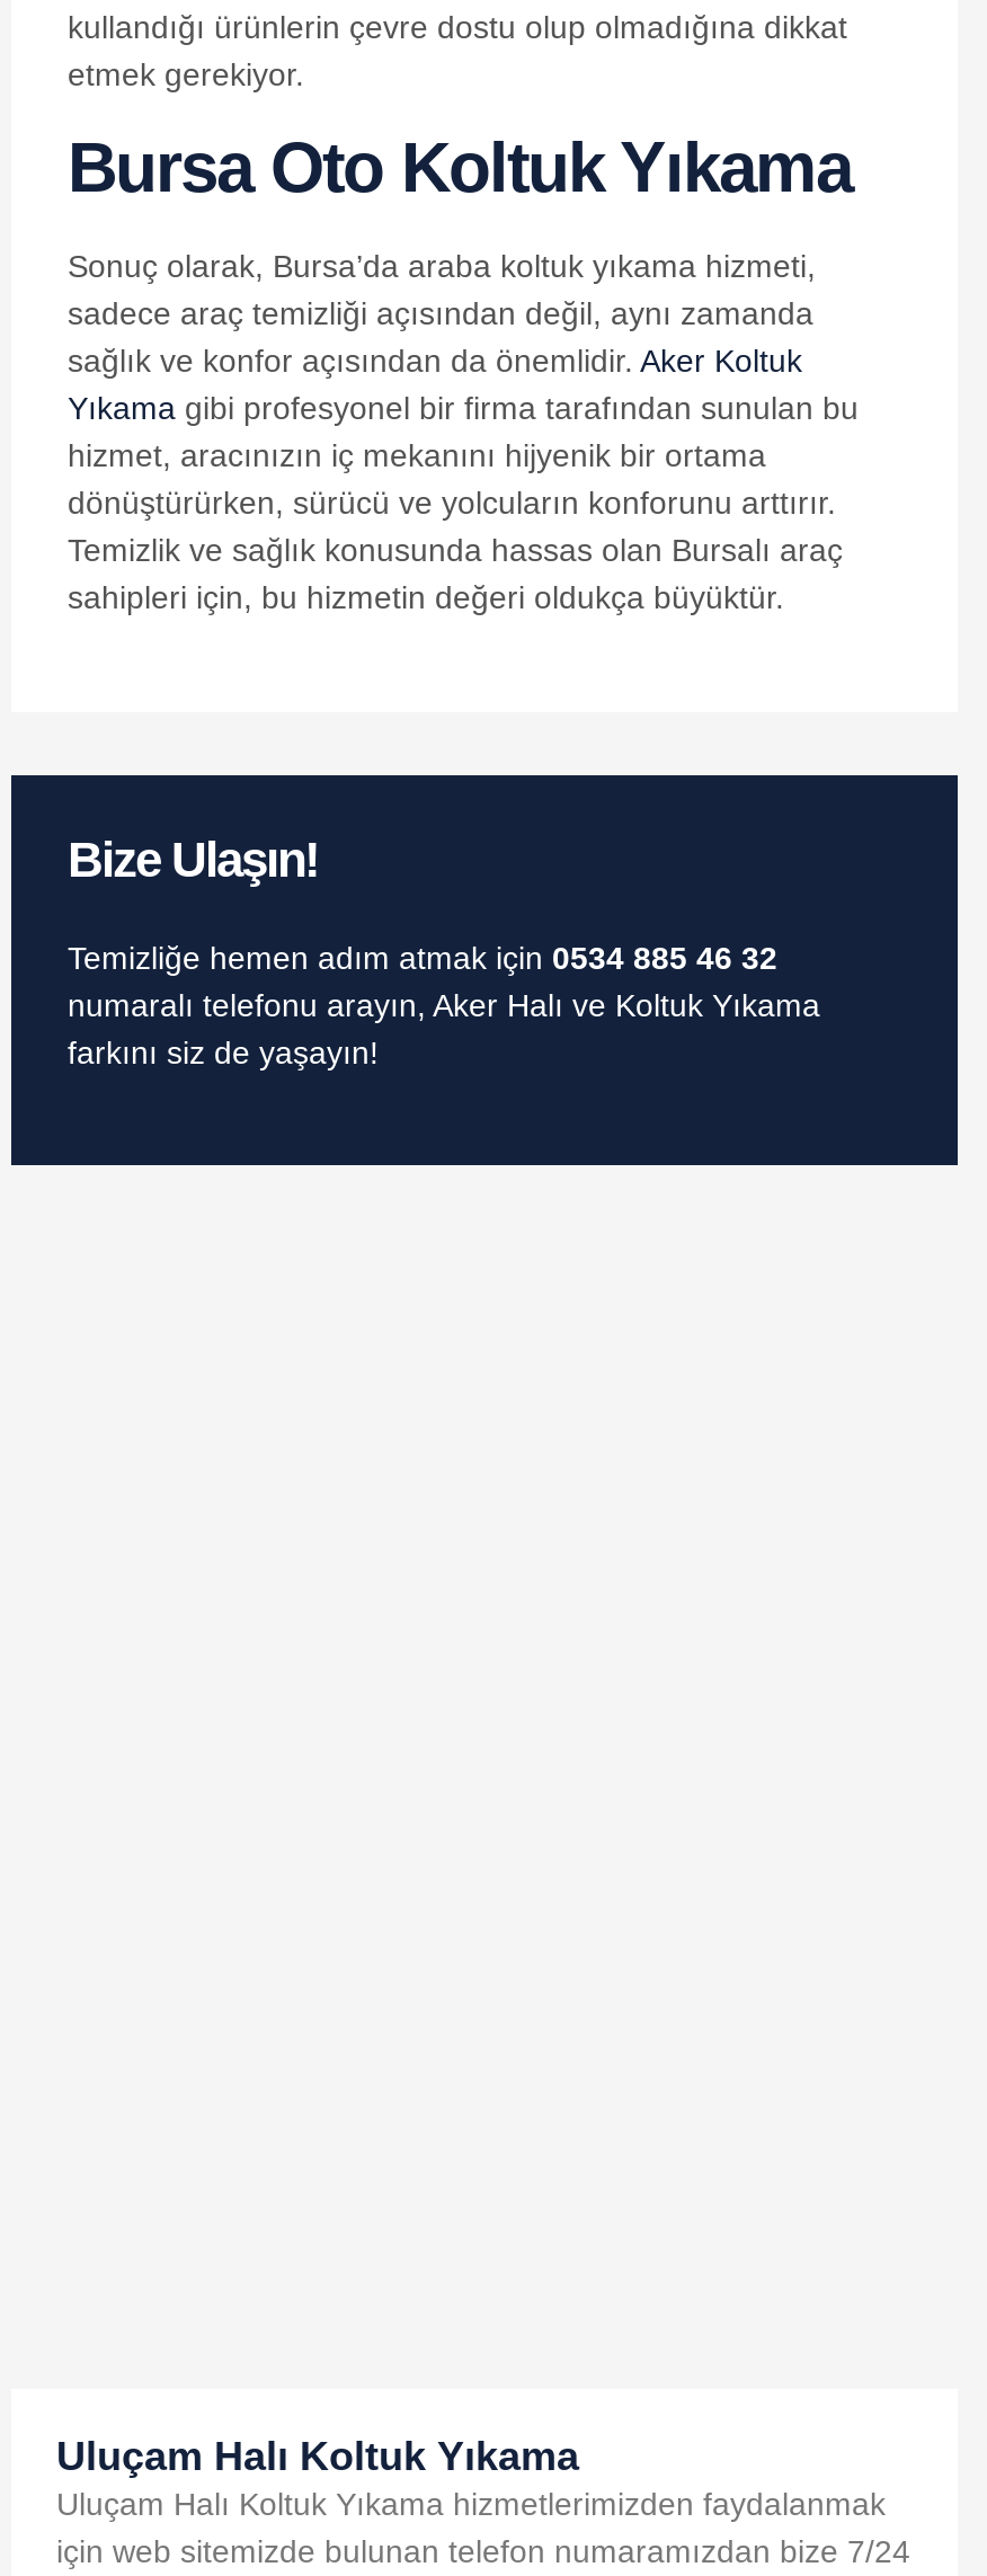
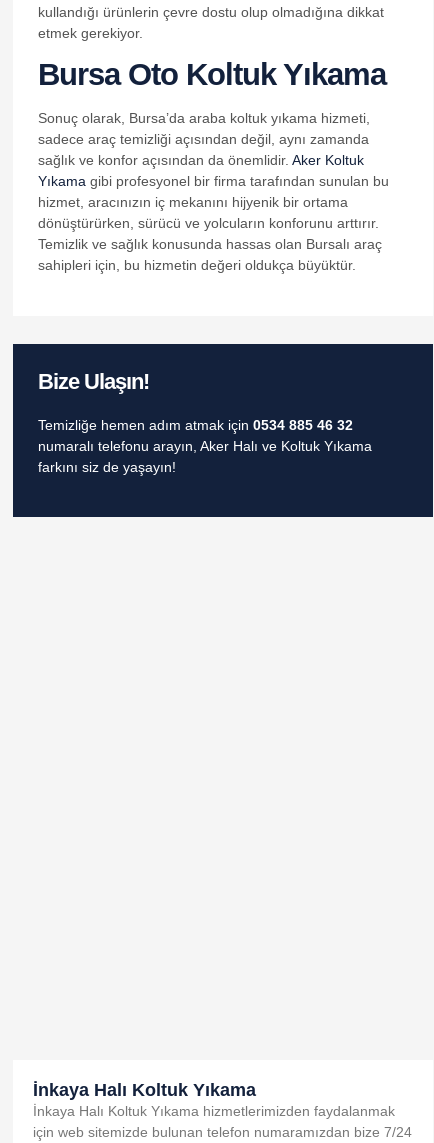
[56,2434,579,2479] Uluçam Halı Koltuk Yıkama -> [33,1080,256,1100] İnkaya Halı Koltuk Yıkama
[56,2486,886,2522] Uluçam Halı Koltuk Yıkama hizmetlerimizden faydalanmak -> [33,1103,395,1119] İnkaya Halı Koltuk Yıkama hizmetlerimizden faydalanmak

